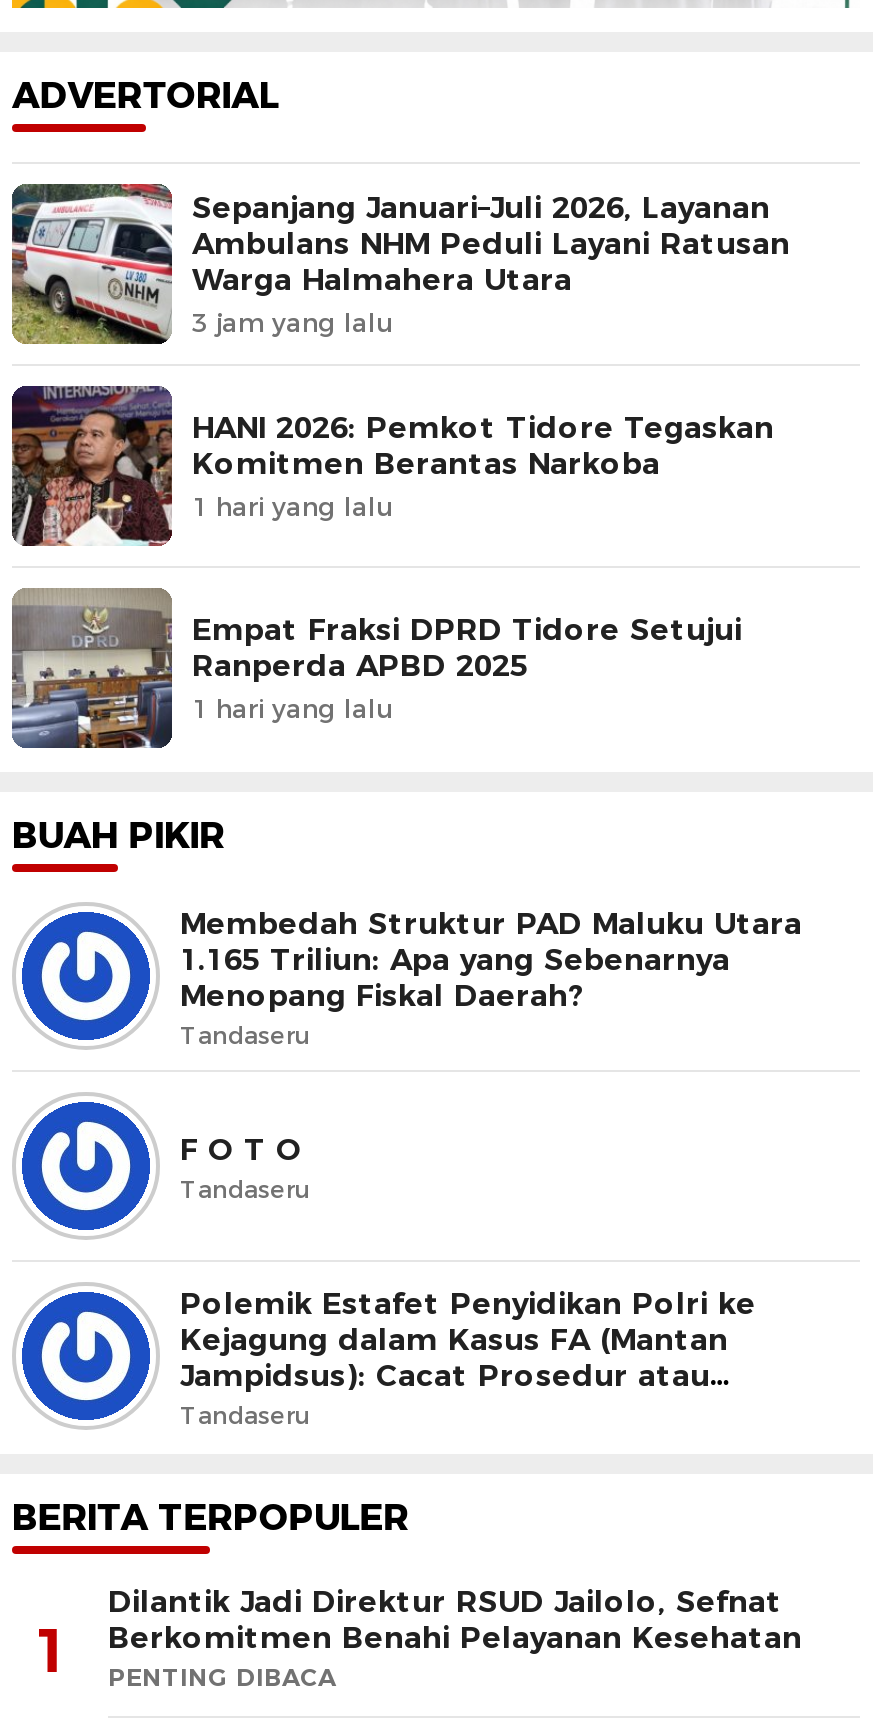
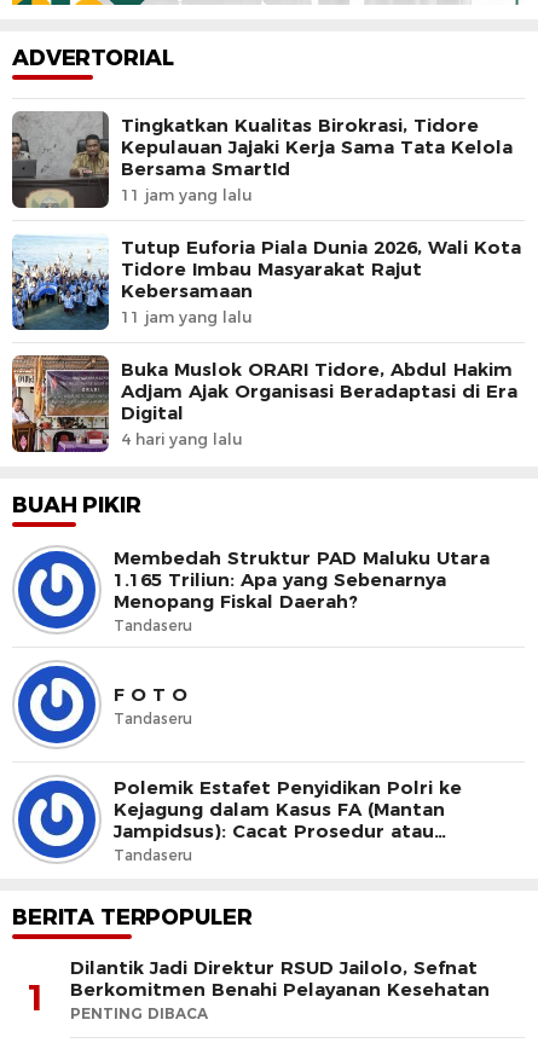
[10,182,790,346] [image] | Sepanjang Januari–Juli 2026, Layanan | Ambulans NHM Peduli Layani Ratusan | Warga Halmahera Utara | 3 jam yang lalu -> [11,111,513,209] [image] | Tingkatkan Kualitas Birokrasi, Tidore | Kepulauan Jajaki Kerja Sama Tata Kelola | Bersama SmartId | 11 jam yang lalu
[10,384,774,548] [image] | HANI 2026: Pemkot Tidore Tegaskan | Komitmen Berantas Narkoba | 1 hari yang lalu -> [11,233,521,331] [image] | Tutup Euforia Piala Dunia 2026, Wali Kota | Tidore Imbau Masyarakat Rajut | Kebersamaan | 11 jam yang lalu
[10,588,742,750] [image] | Empat Fraksi DPRD Tidore Setujui | Ranperda APBD 2025 | 1 hari yang lalu -> [11,355,517,453] [image] | Buka Muslok ORARI Tidore, Abdul Hakim | Adjam Ajak Organisasi Beradaptasi di Era | Digital | 4 hari yang lalu

